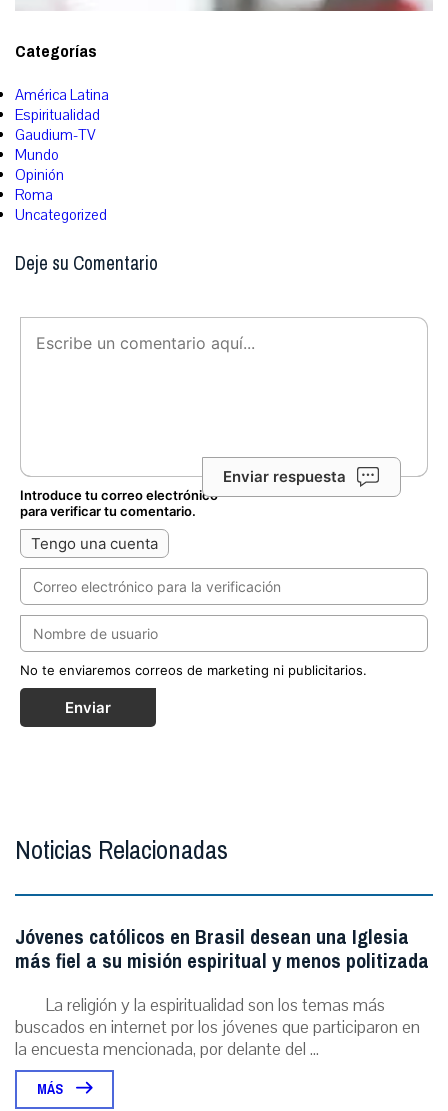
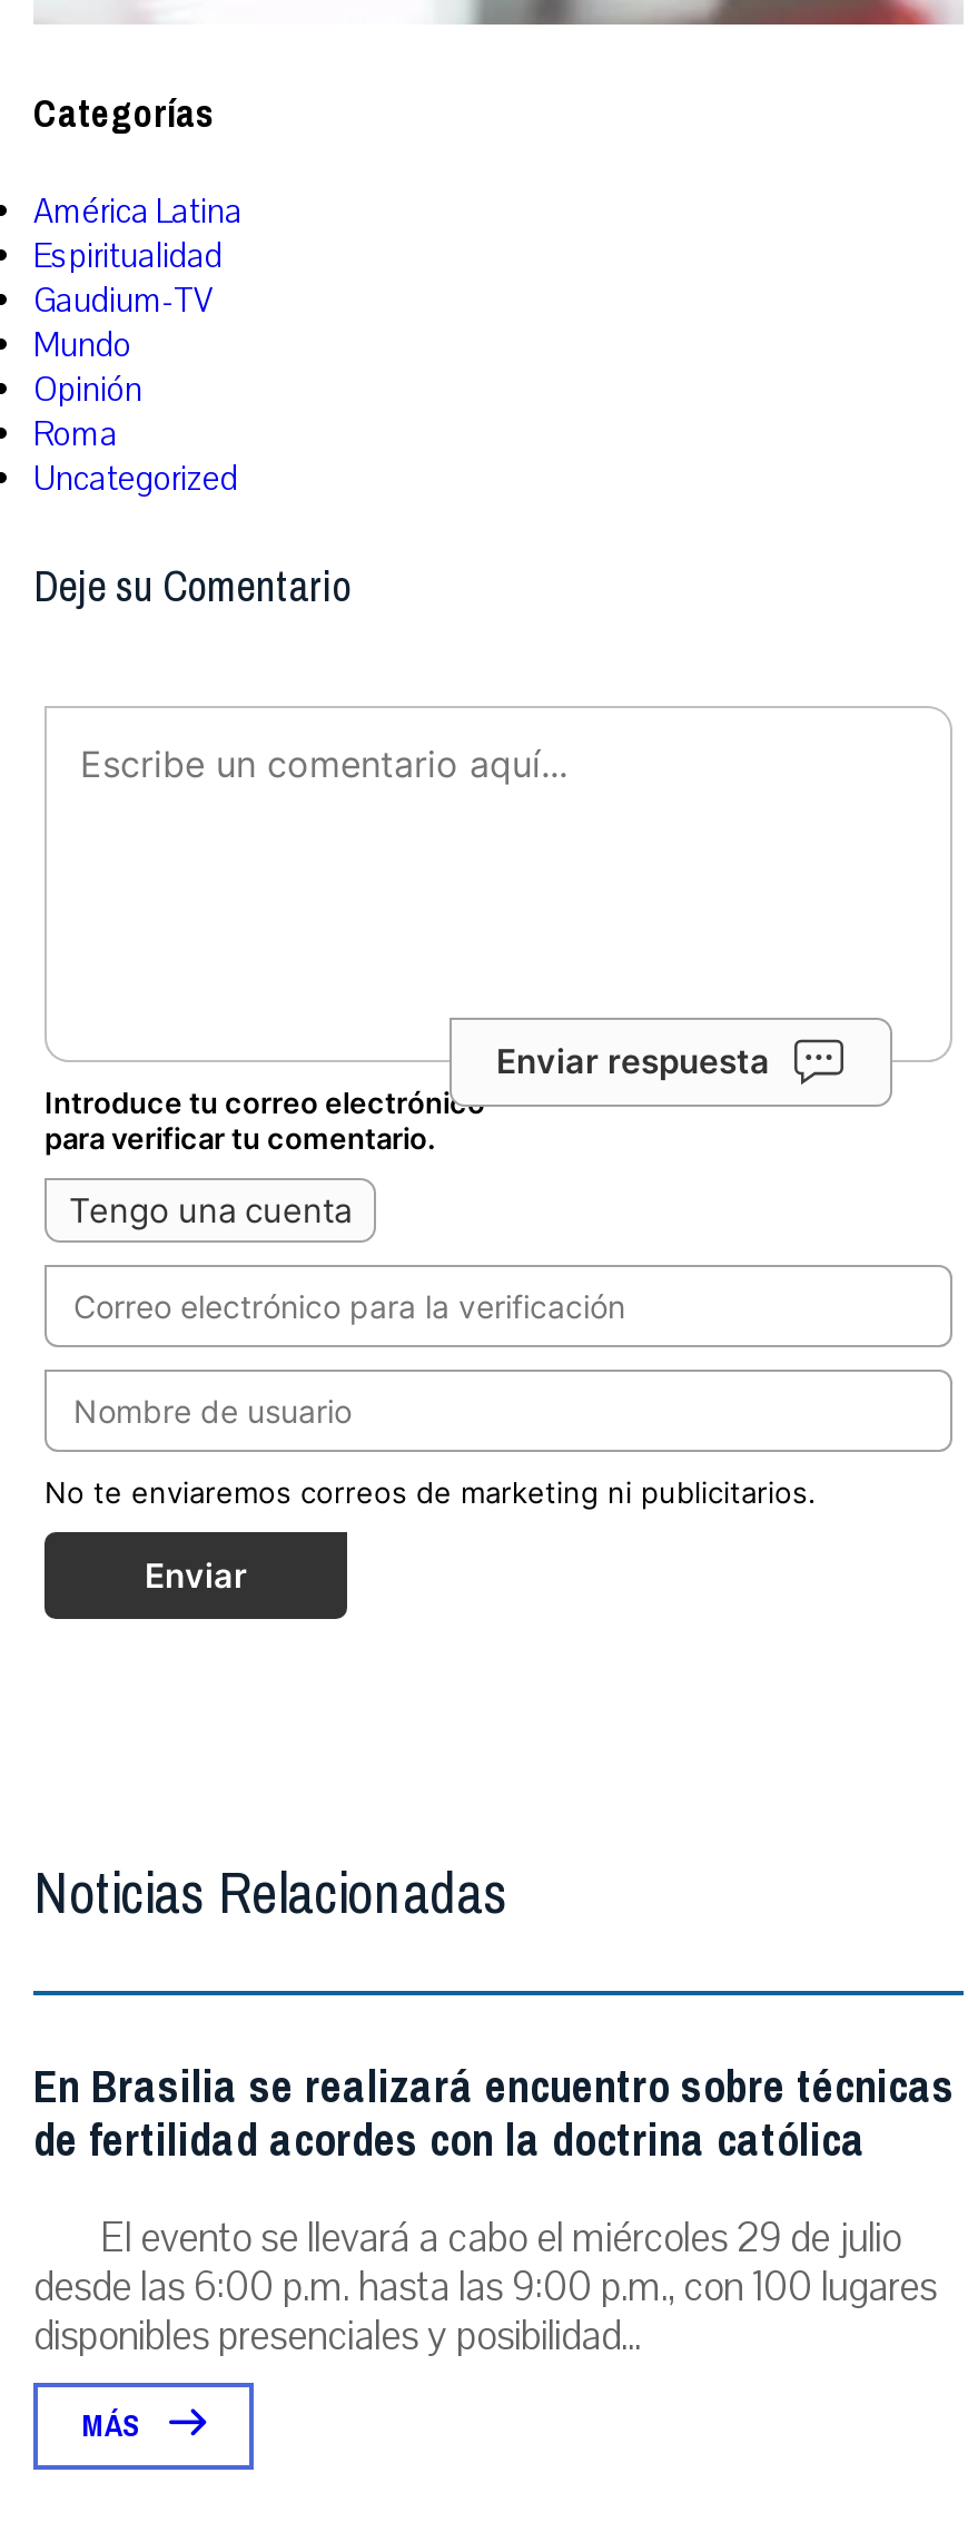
[15,919,429,1061] Jóvenes católicos en Brasil desean una Iglesia | más fiel a su misión espiritual y menos politizada | La religión y la espiritualidad son los temas más | buscados en internet por los jóvenes que participaron en | la encuesta mencionada, por delante del ... -> [33,2047,955,2364] En Brasilia se realizará encuentro sobre técnicas | de fertilidad acordes con la doctrina católica | El evento se llevará a cabo el miércoles 29 de julio | desde las 6:00 p.m. hasta las 9:00 p.m., con 100 lugares | disponibles presenciales y posibilidad...

